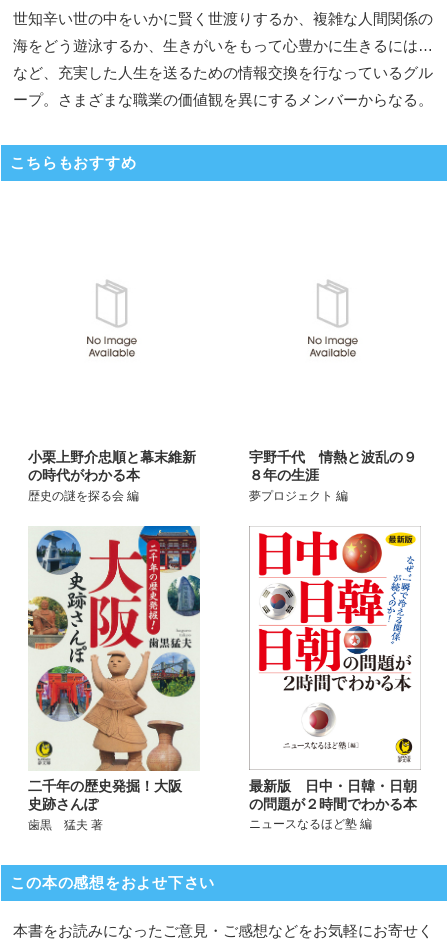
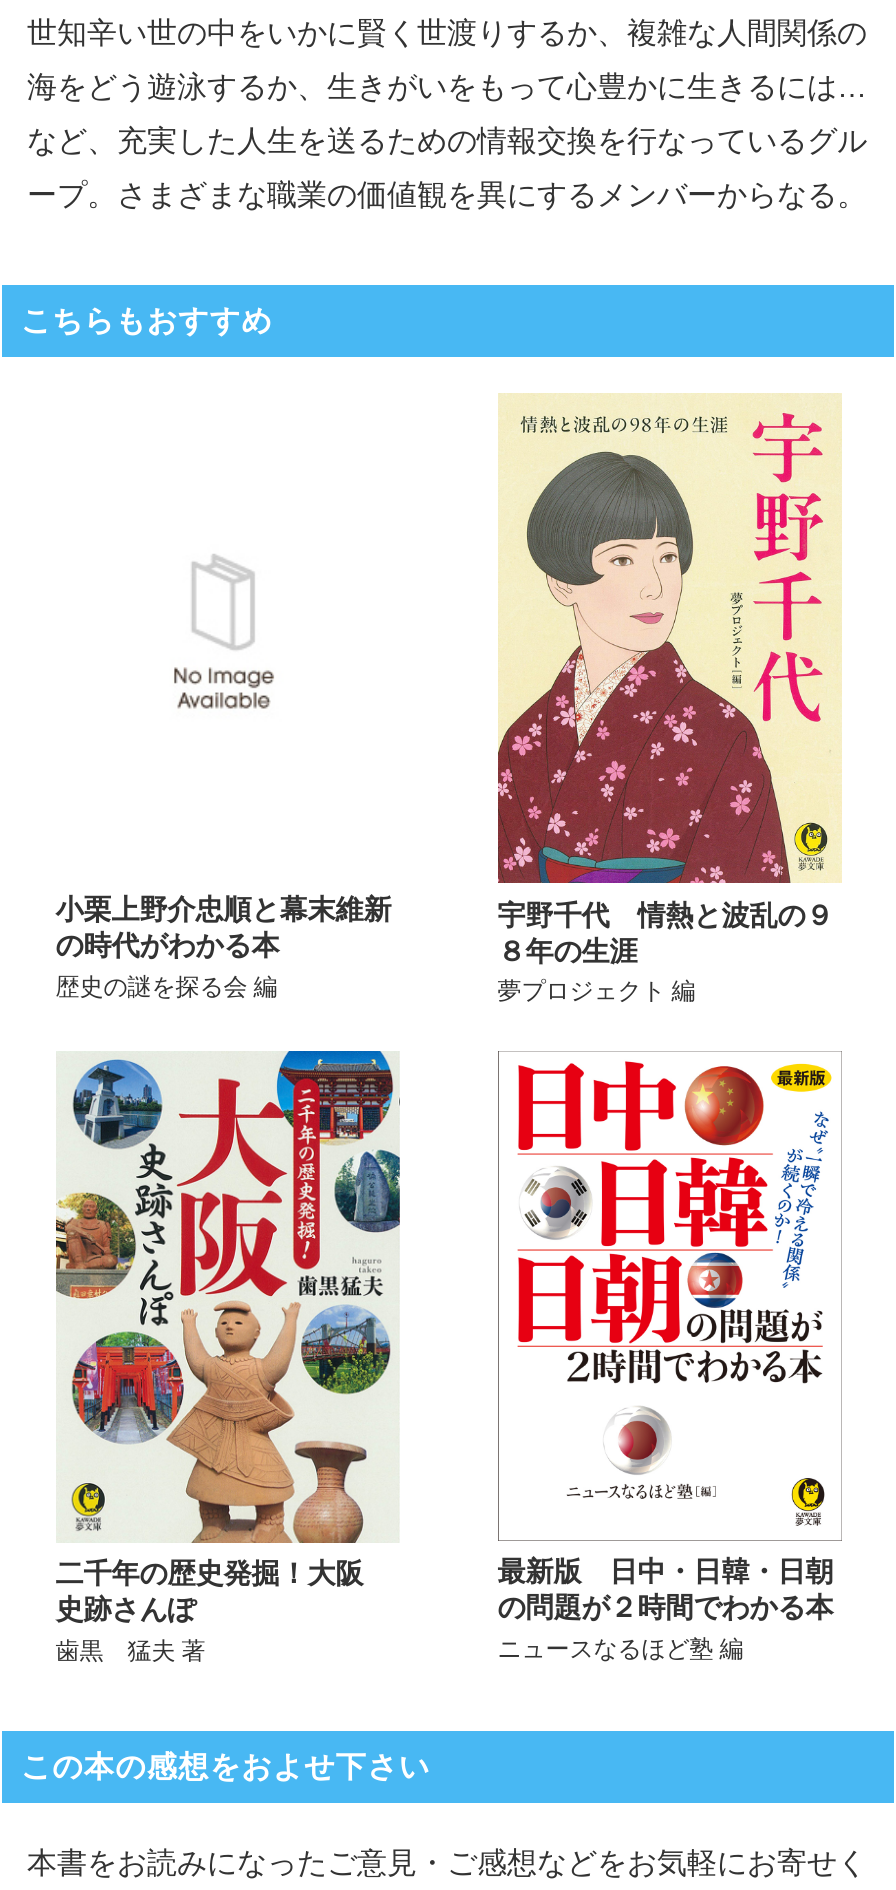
none -> [496,393,842,885] [image]

